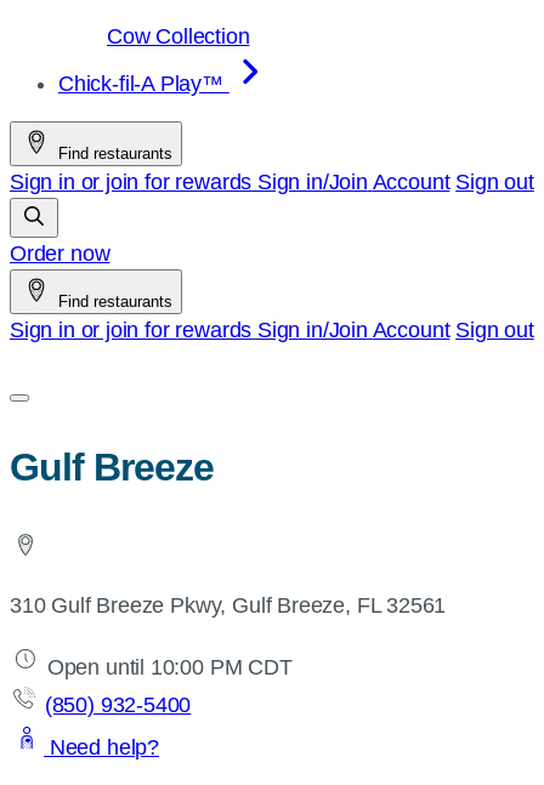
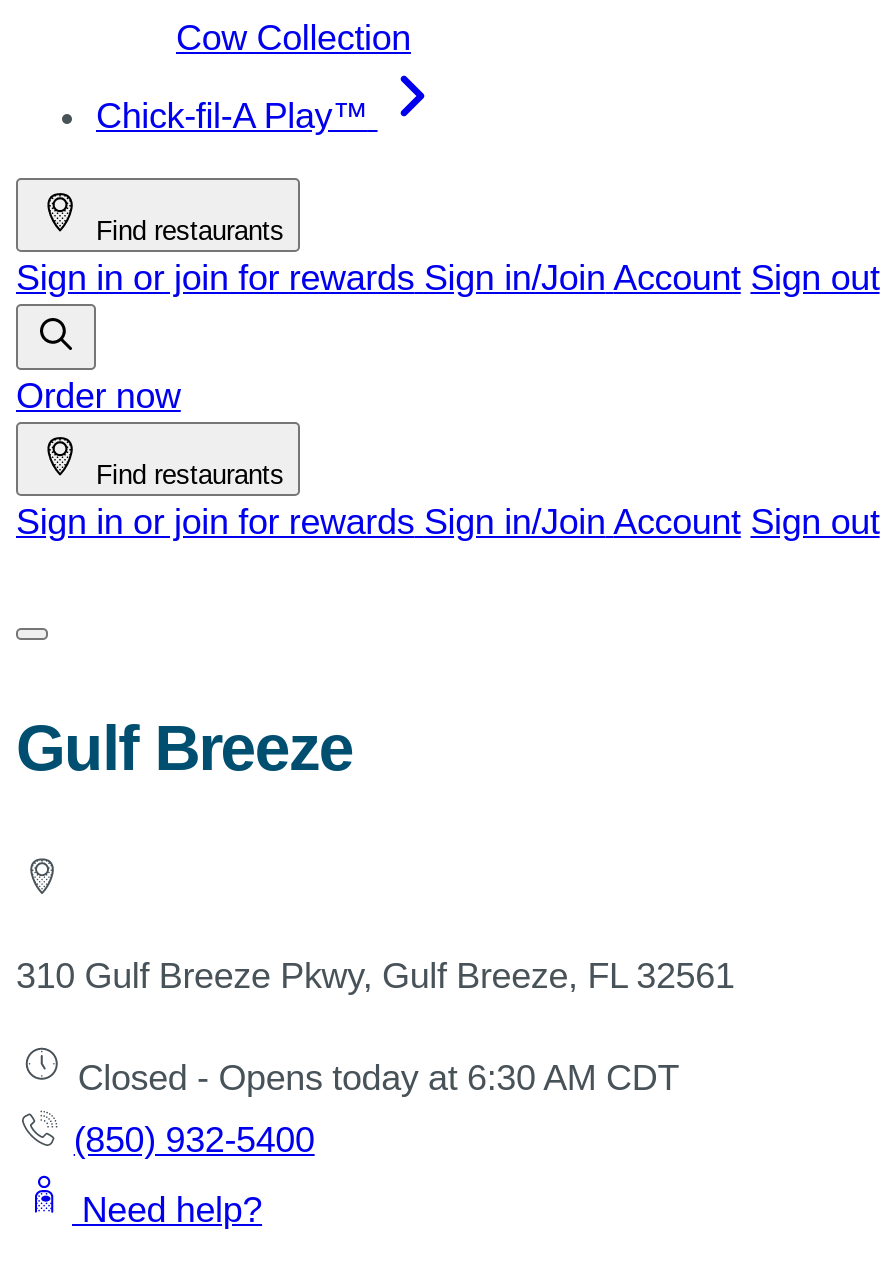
[41,655,292,679] Open until 10:00 PM CDT -> [68,1058,679,1098] Closed - Opens today at 6:30 AM CDT

